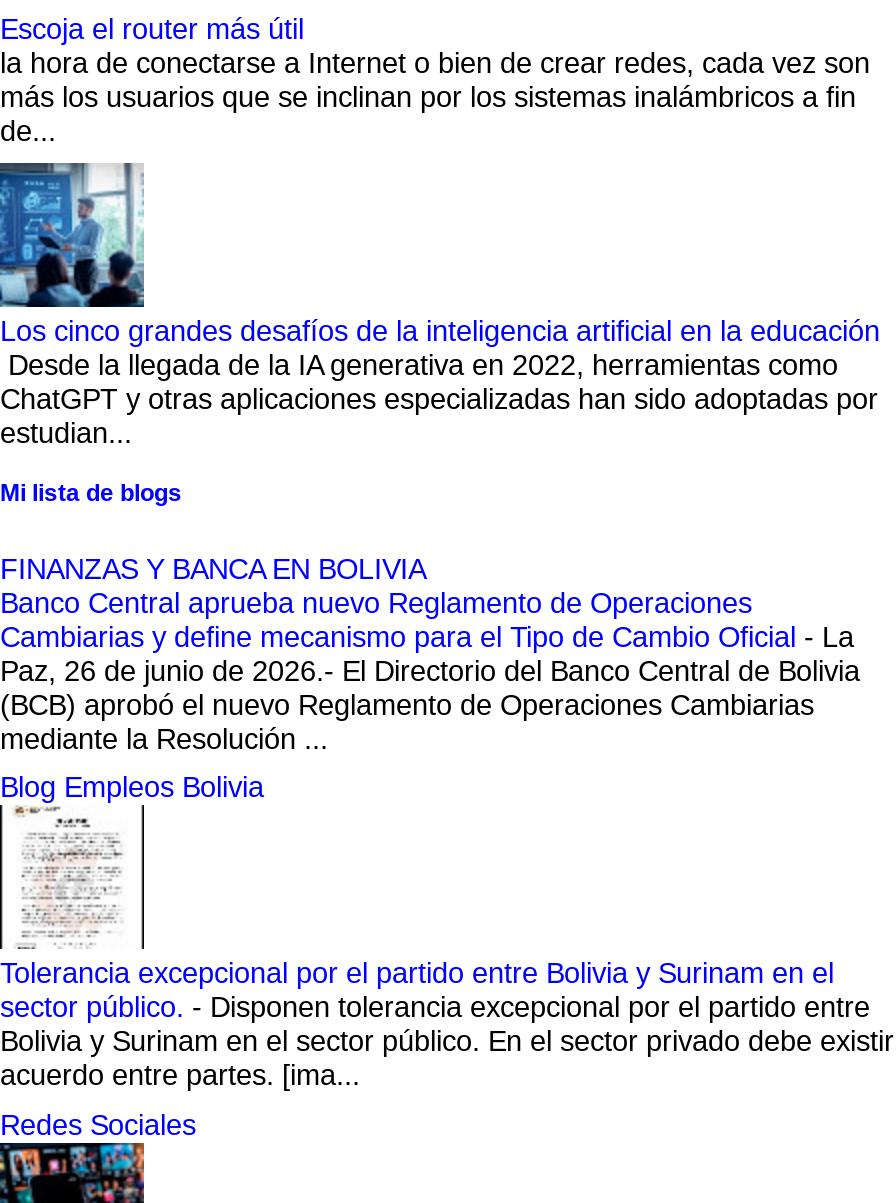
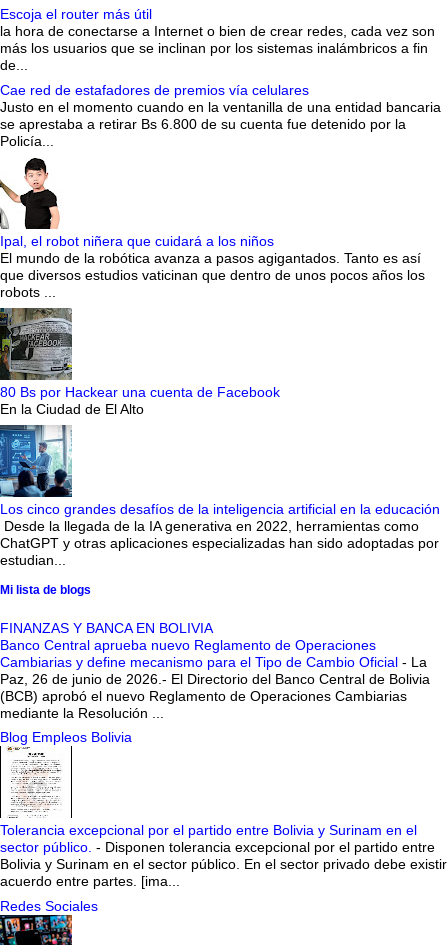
none -> [0,82,441,149] Cae red de estafadores de premios vía celulares | Justo en el momento cuando en la ventanilla de una entidad bancaria | se aprestaba a retirar Bs 6.800 de su cuenta fue detenido por la | Policía...
none -> [0,157,425,300] [image] | Ipal, el robot niñera que cuidará a los niños | El mundo de la robótica avanza a pasos agigantados. Tanto es así | que diversos estudios vaticinan que dentro de unos pocos años los | robots ...
none -> [0,307,280,417] [image] | 80 Bs por Hackear una cuenta de Facebook | En la Ciudad de El Alto

